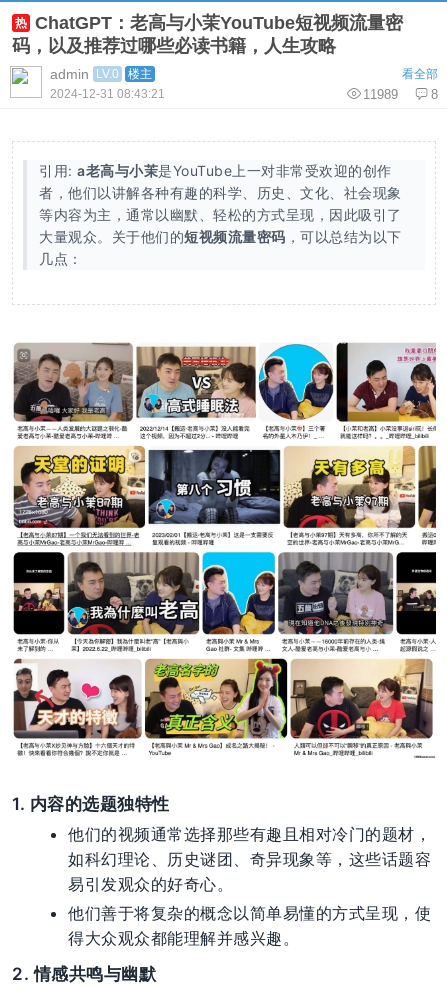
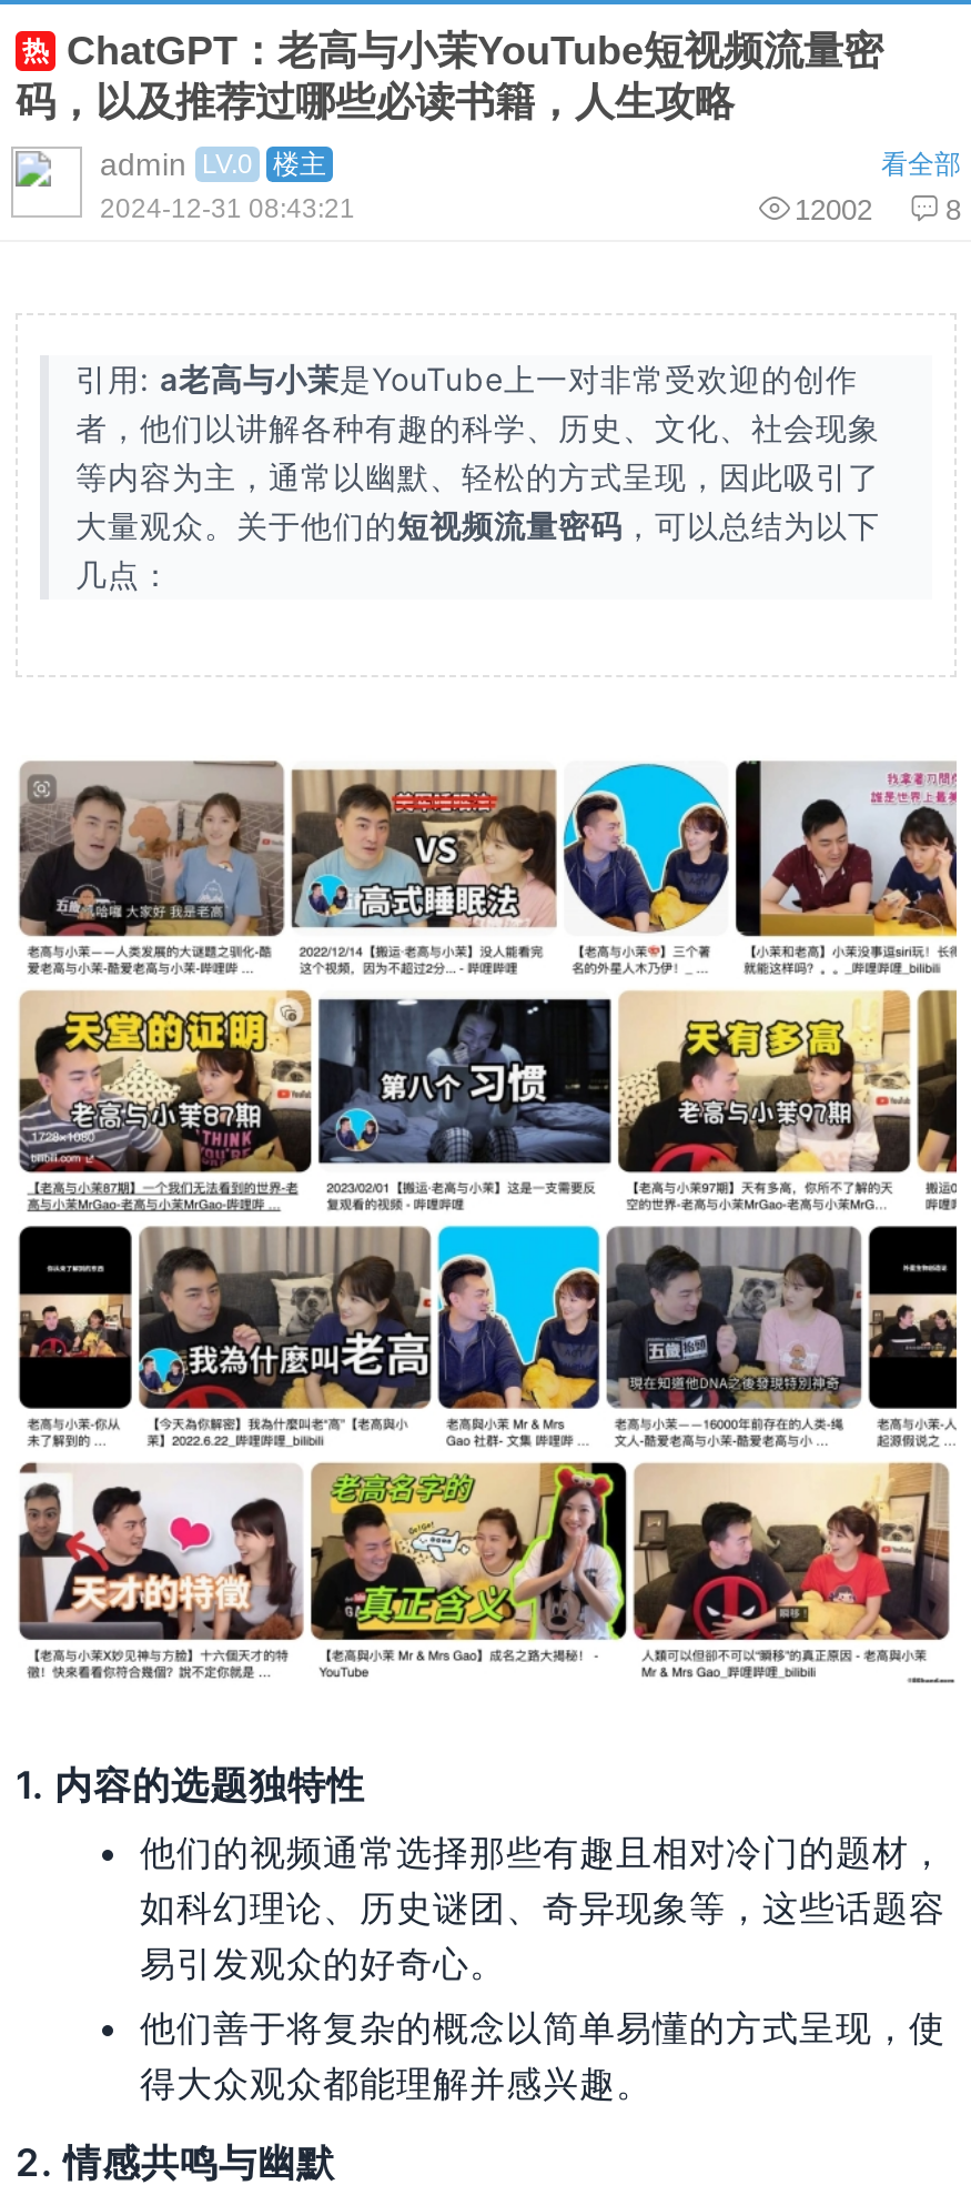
[363,87,398,102] 11989 -> [795,194,872,227] 12002

